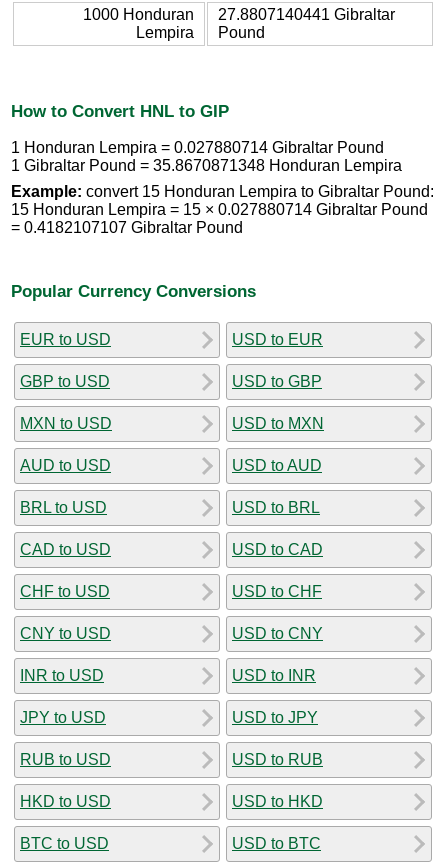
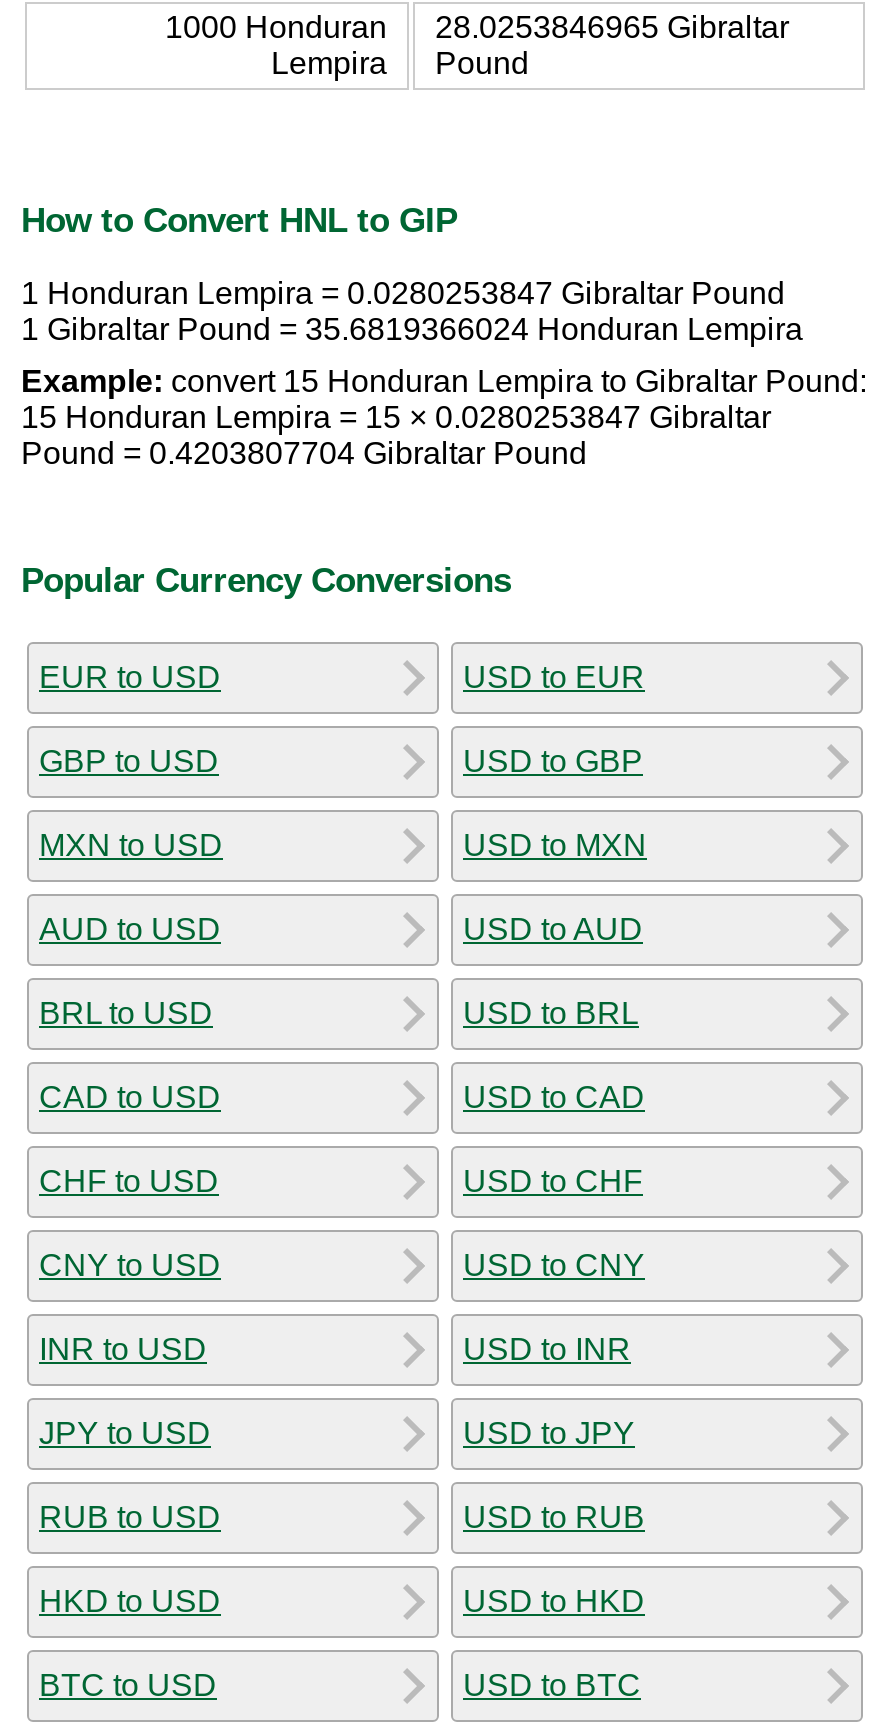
[83,6,395,23] 1000 Honduran 27.8807140441 Gibraltar -> [165,9,789,43] 1000 Honduran 28.0253846965 Gibraltar
[11,139,384,156] 1 Honduran Lempira = 0.027880714 Gibraltar Pound -> [21,277,785,311] 1 Honduran Lempira = 0.0280253847 Gibraltar Pound
[11,157,402,174] 1 Gibraltar Pound = 35.8670871348 Honduran Lempira -> [21,313,803,347] 1 Gibraltar Pound = 35.6819366024 Honduran Lempira
[11,201,428,236] 15 Honduran Lempira = 15 × 0.027880714 Gibraltar Pound | = 0.4182107107 Gibraltar Pound -> [21,401,771,471] 15 Honduran Lempira = 15 × 0.0280253847 Gibraltar | Pound = 0.4203807704 Gibraltar Pound

